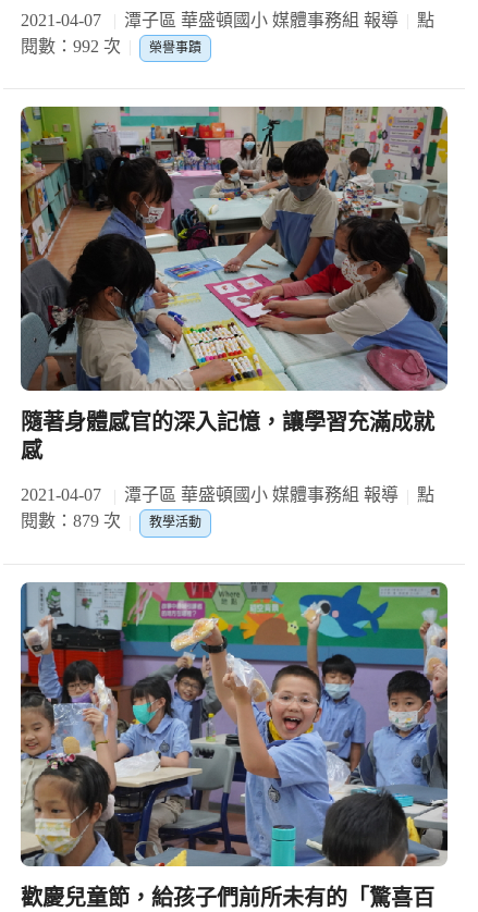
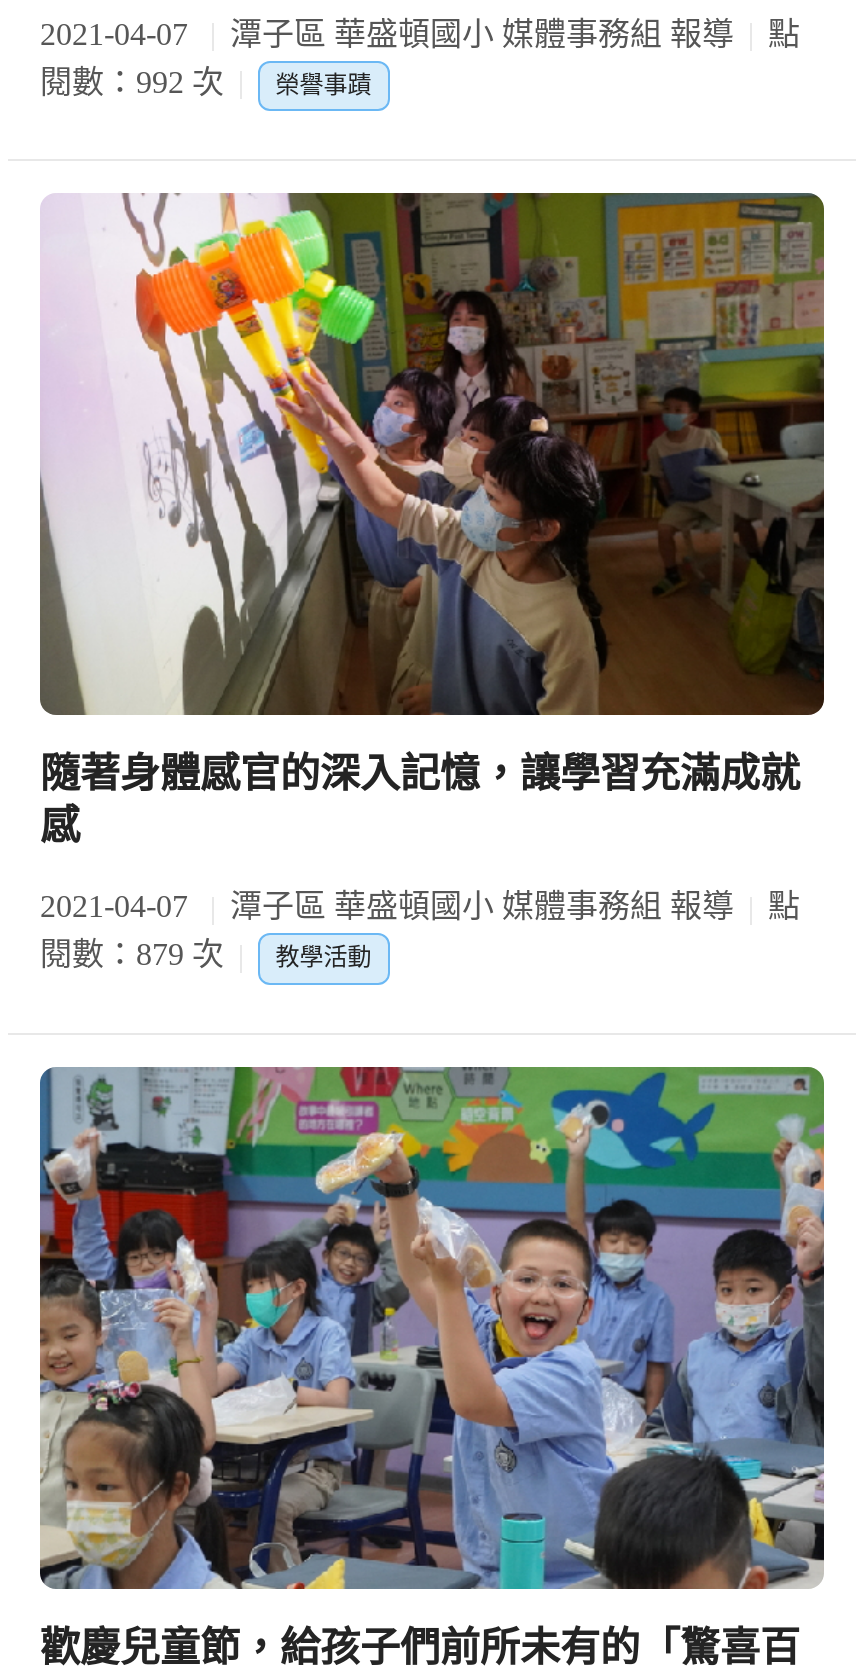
[20,106,449,392] [image] -> [40,191,826,717] [image]

